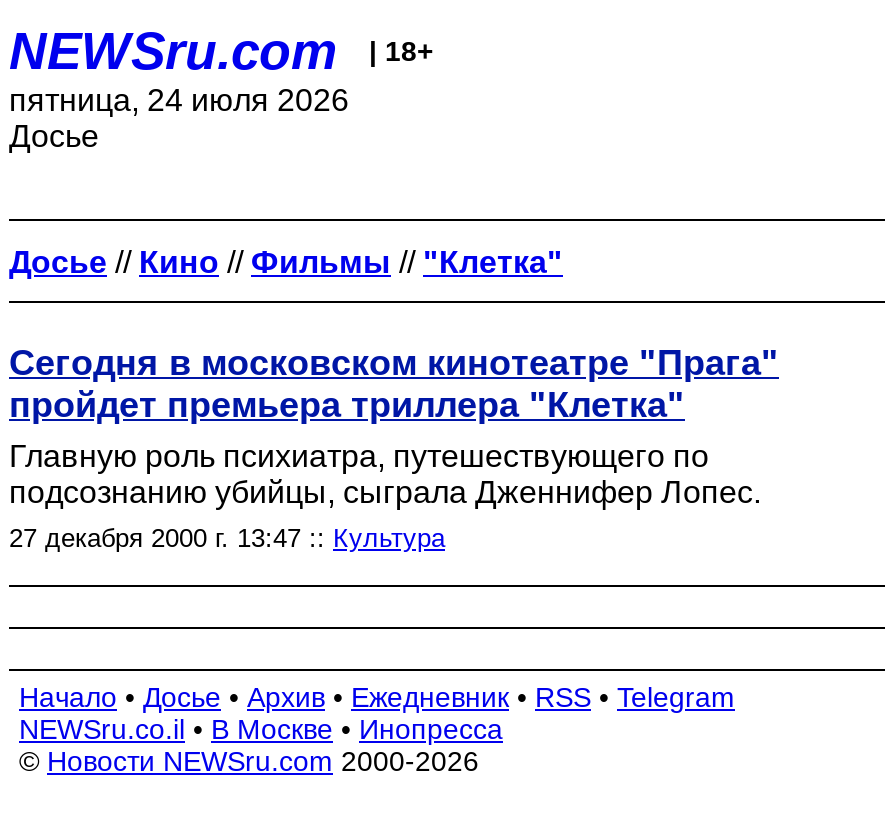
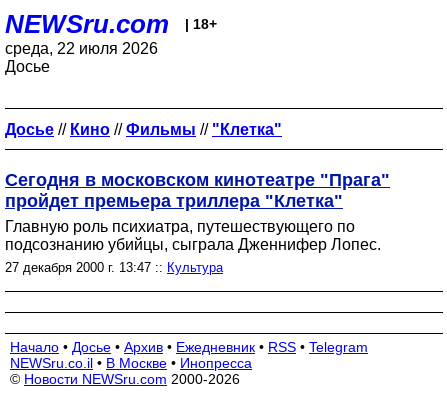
[9,83,349,117] пятница, 24 июля 2026 -> [5,40,158,57] среда, 22 июля 2026

